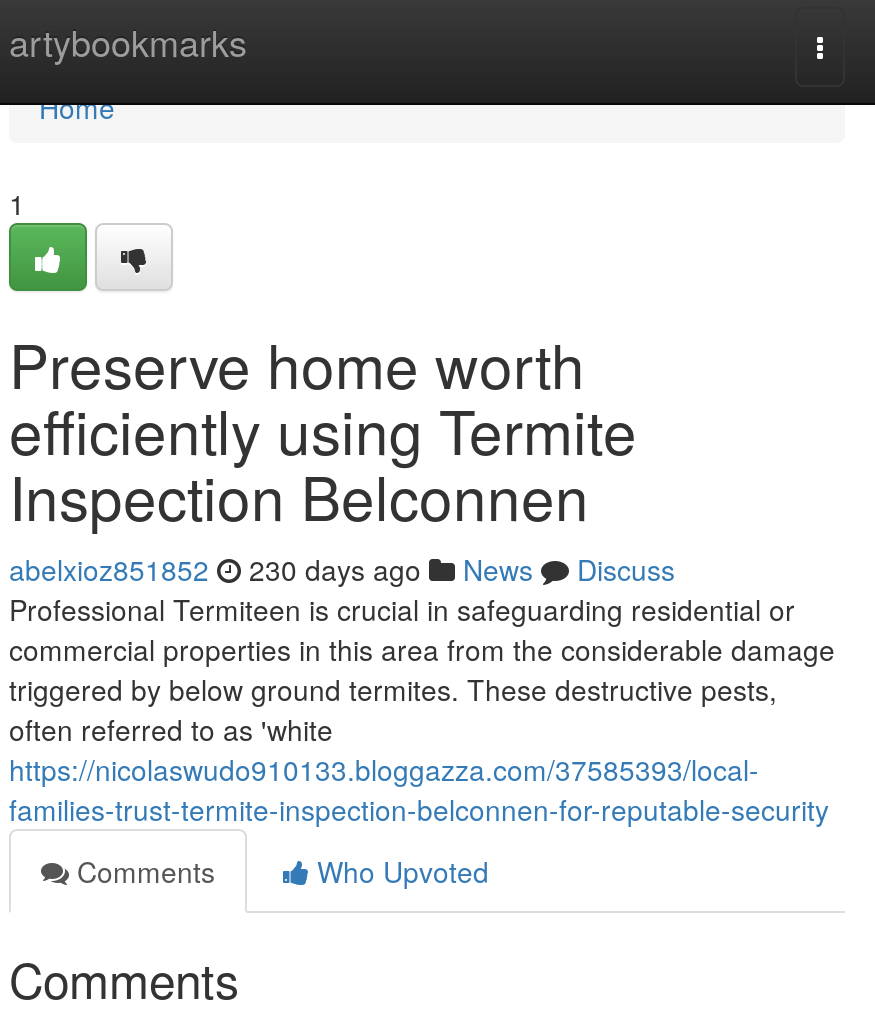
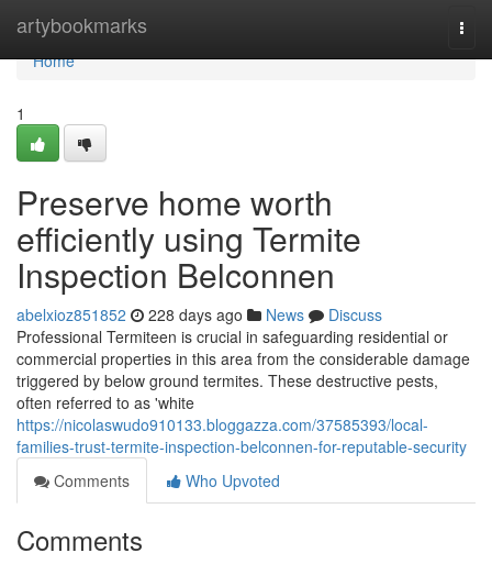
[9,549,675,589] abelxioz851852 230 days ago News Discuss -> [16,303,382,325] abelxioz851852 228 days ago News Discuss

